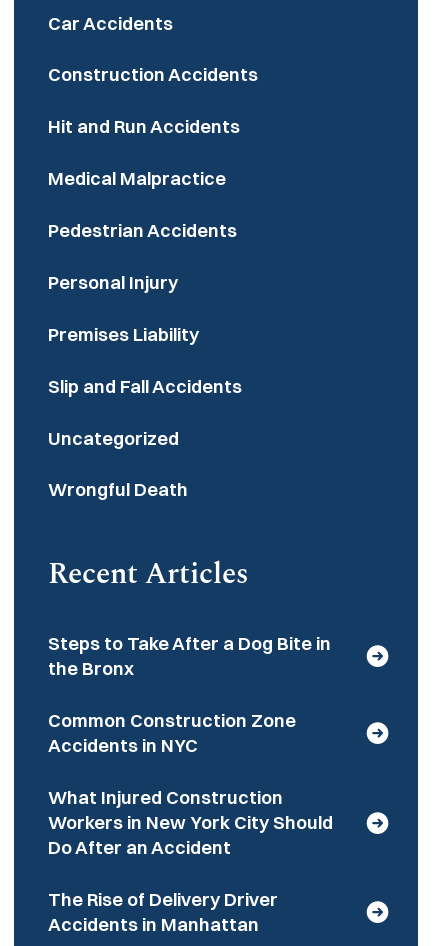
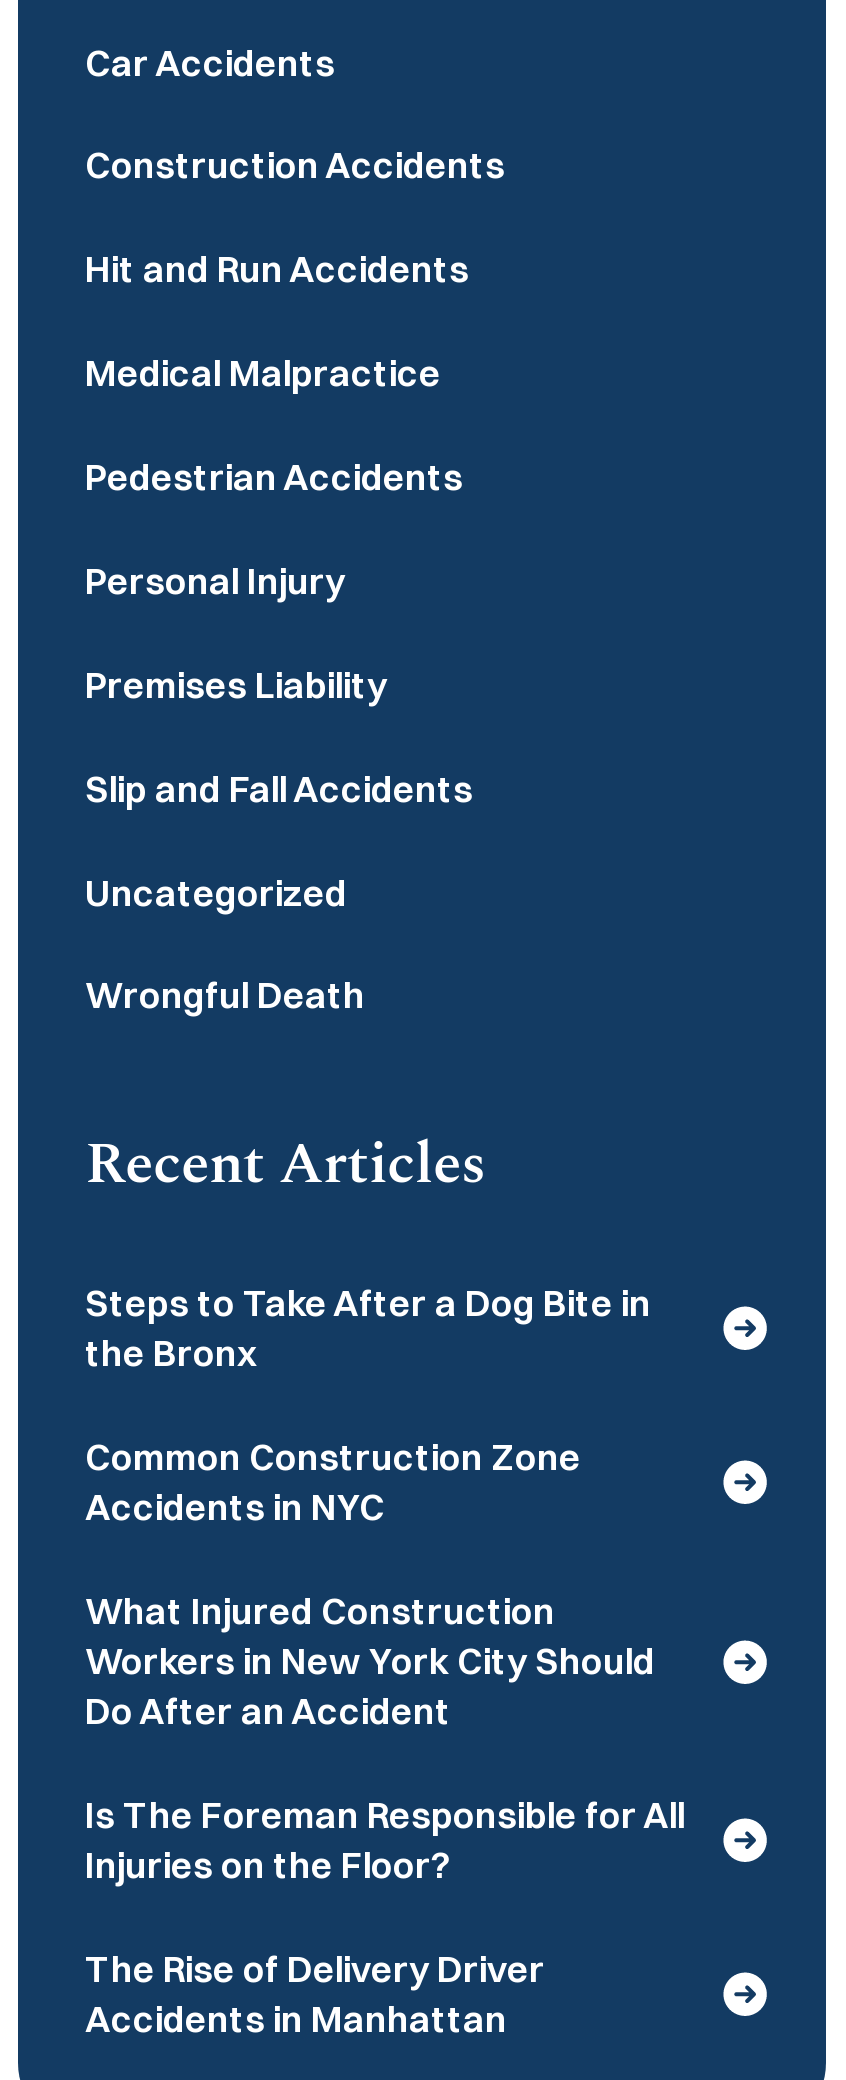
none -> [85,1792,685,1888] Is The Foreman Responsible for All | Injuries on the Floor?

